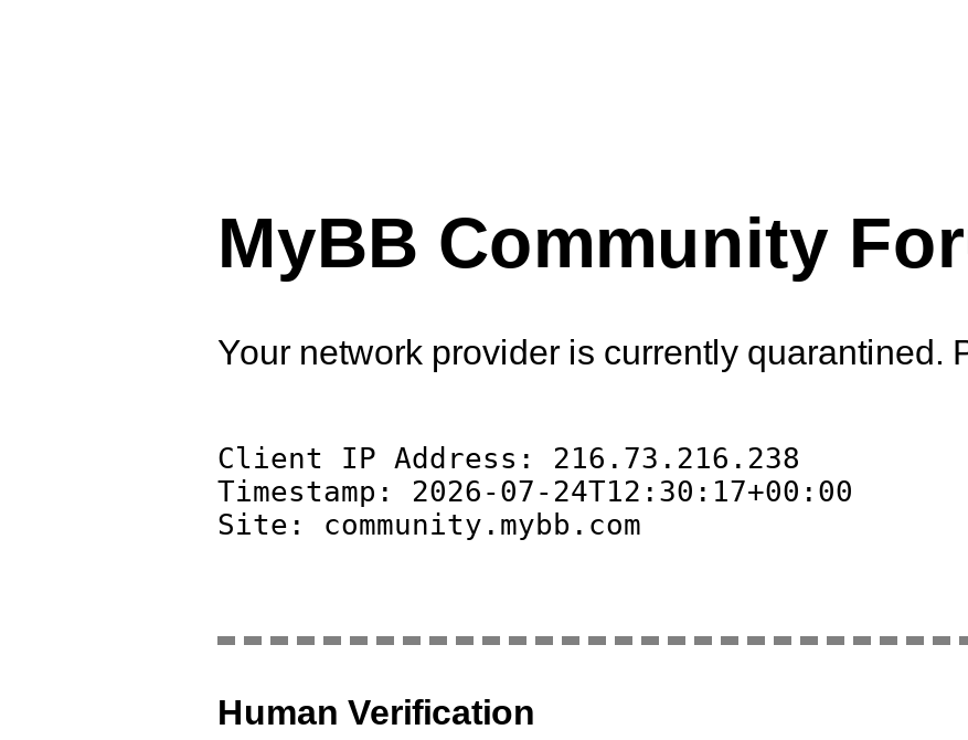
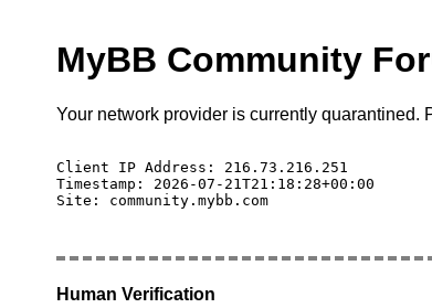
[217,442,818,475] Client IP Address: 216.73.216.238 -> [56,159,357,175] Client IP Address: 216.73.216.251
[217,475,853,508] Timestamp: 2026-07-24T12:30:17+00:00 -> [56,175,375,192] Timestamp: 2026-07-21T21:18:28+00:00

